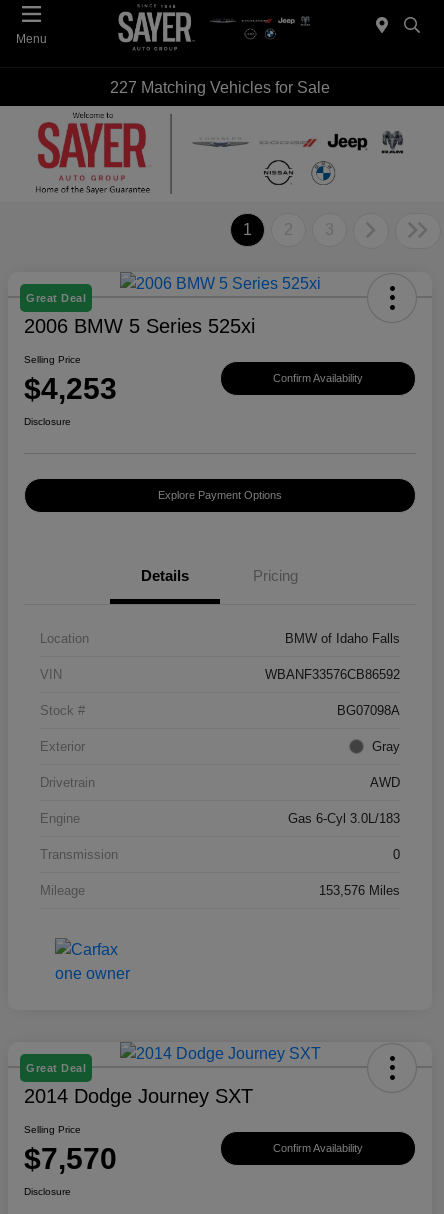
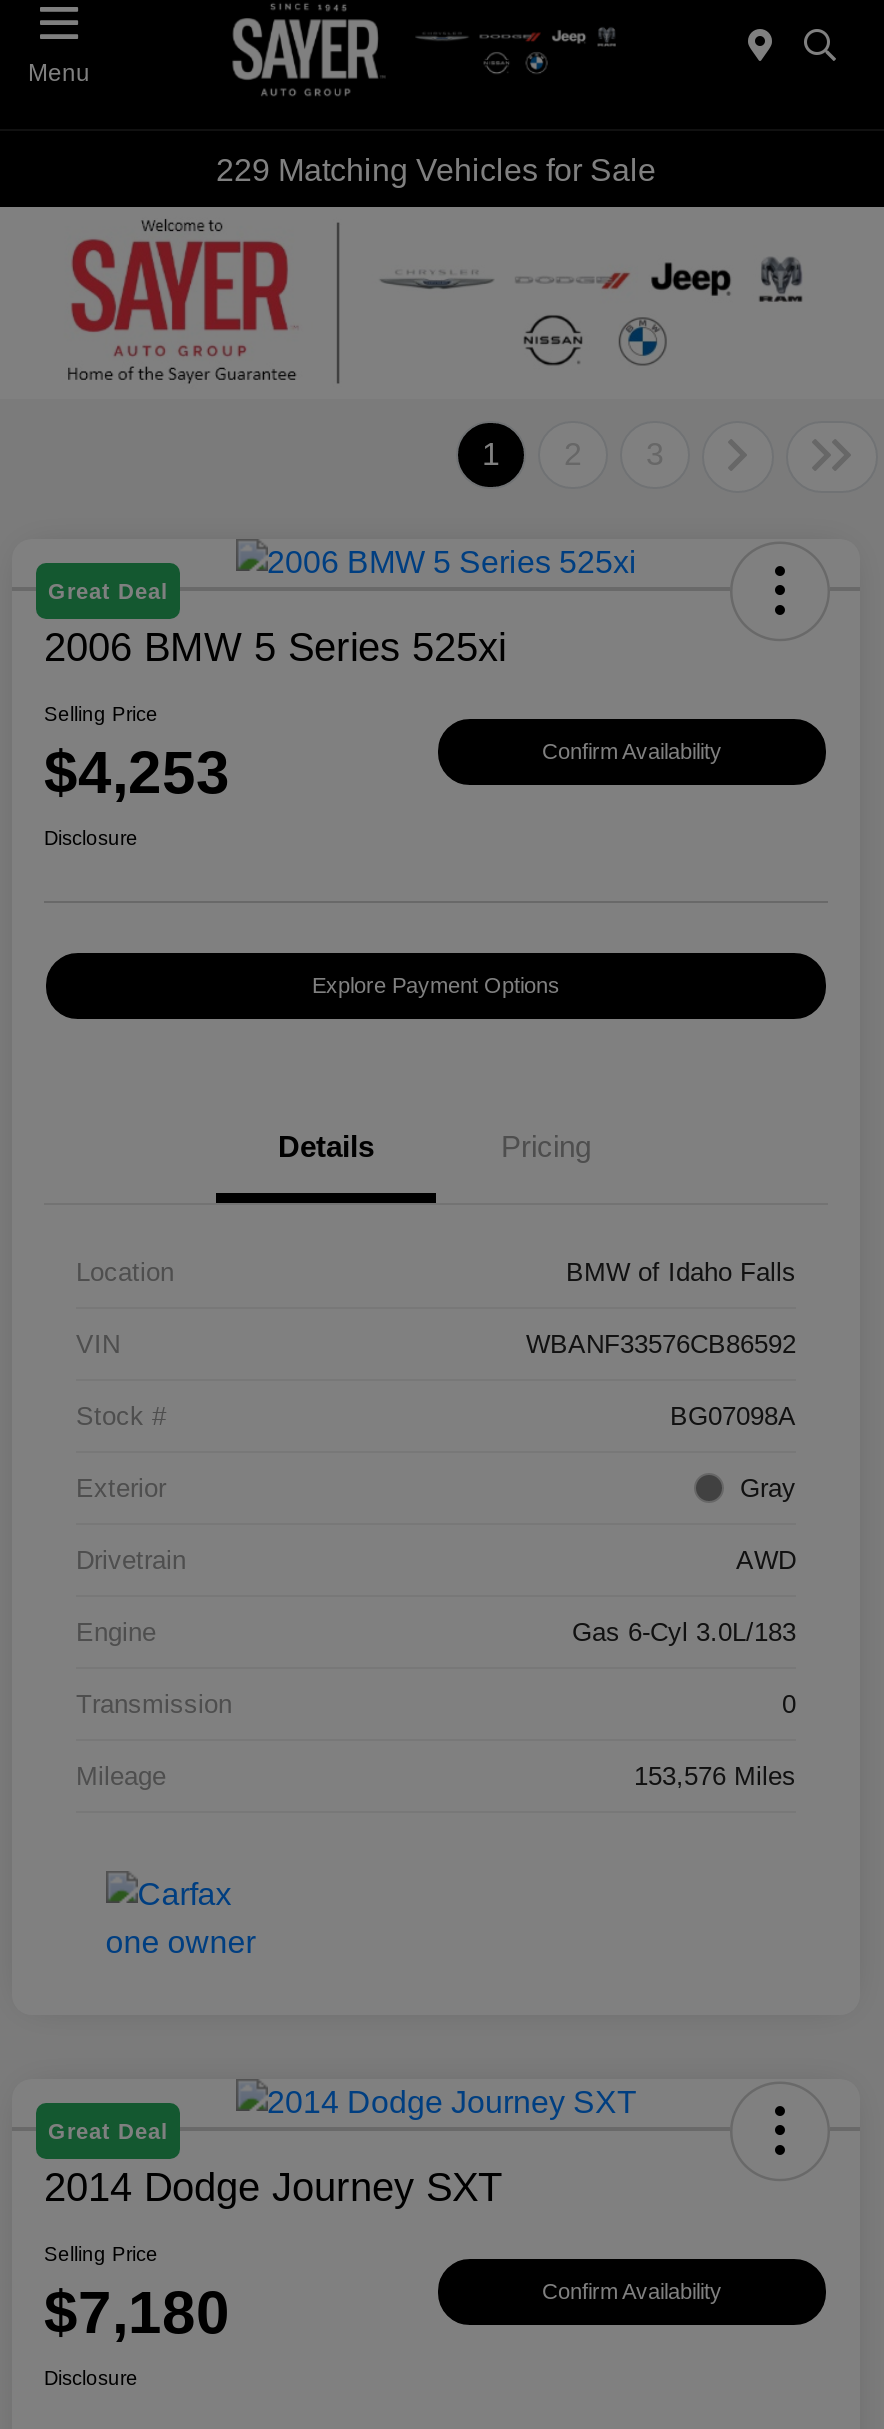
[110,79,330,96] 227 Matching Vehicles for Sale -> [216,152,656,186] 229 Matching Vehicles for Sale
[24,1142,117,1175] $7,570 -> [44,2279,230,2345] $7,180

